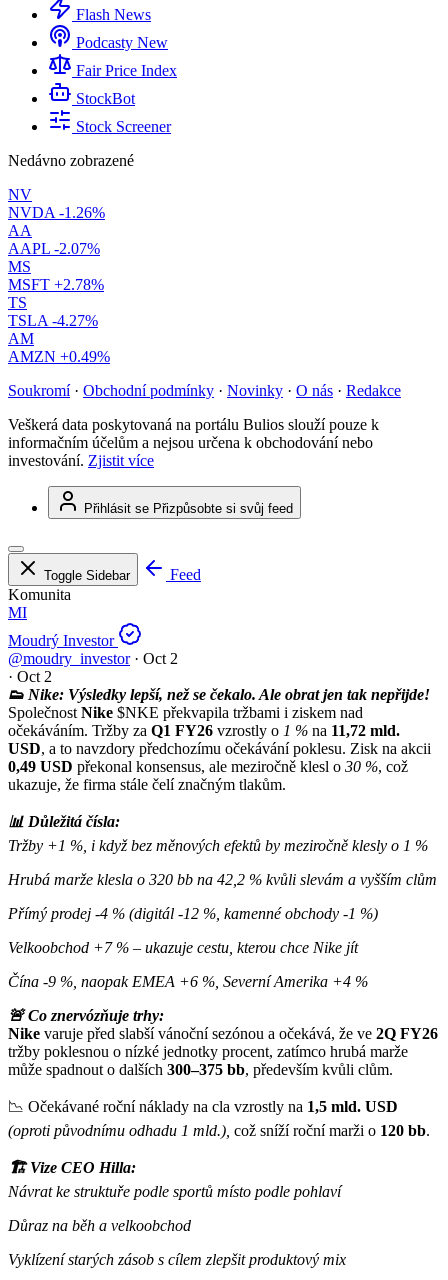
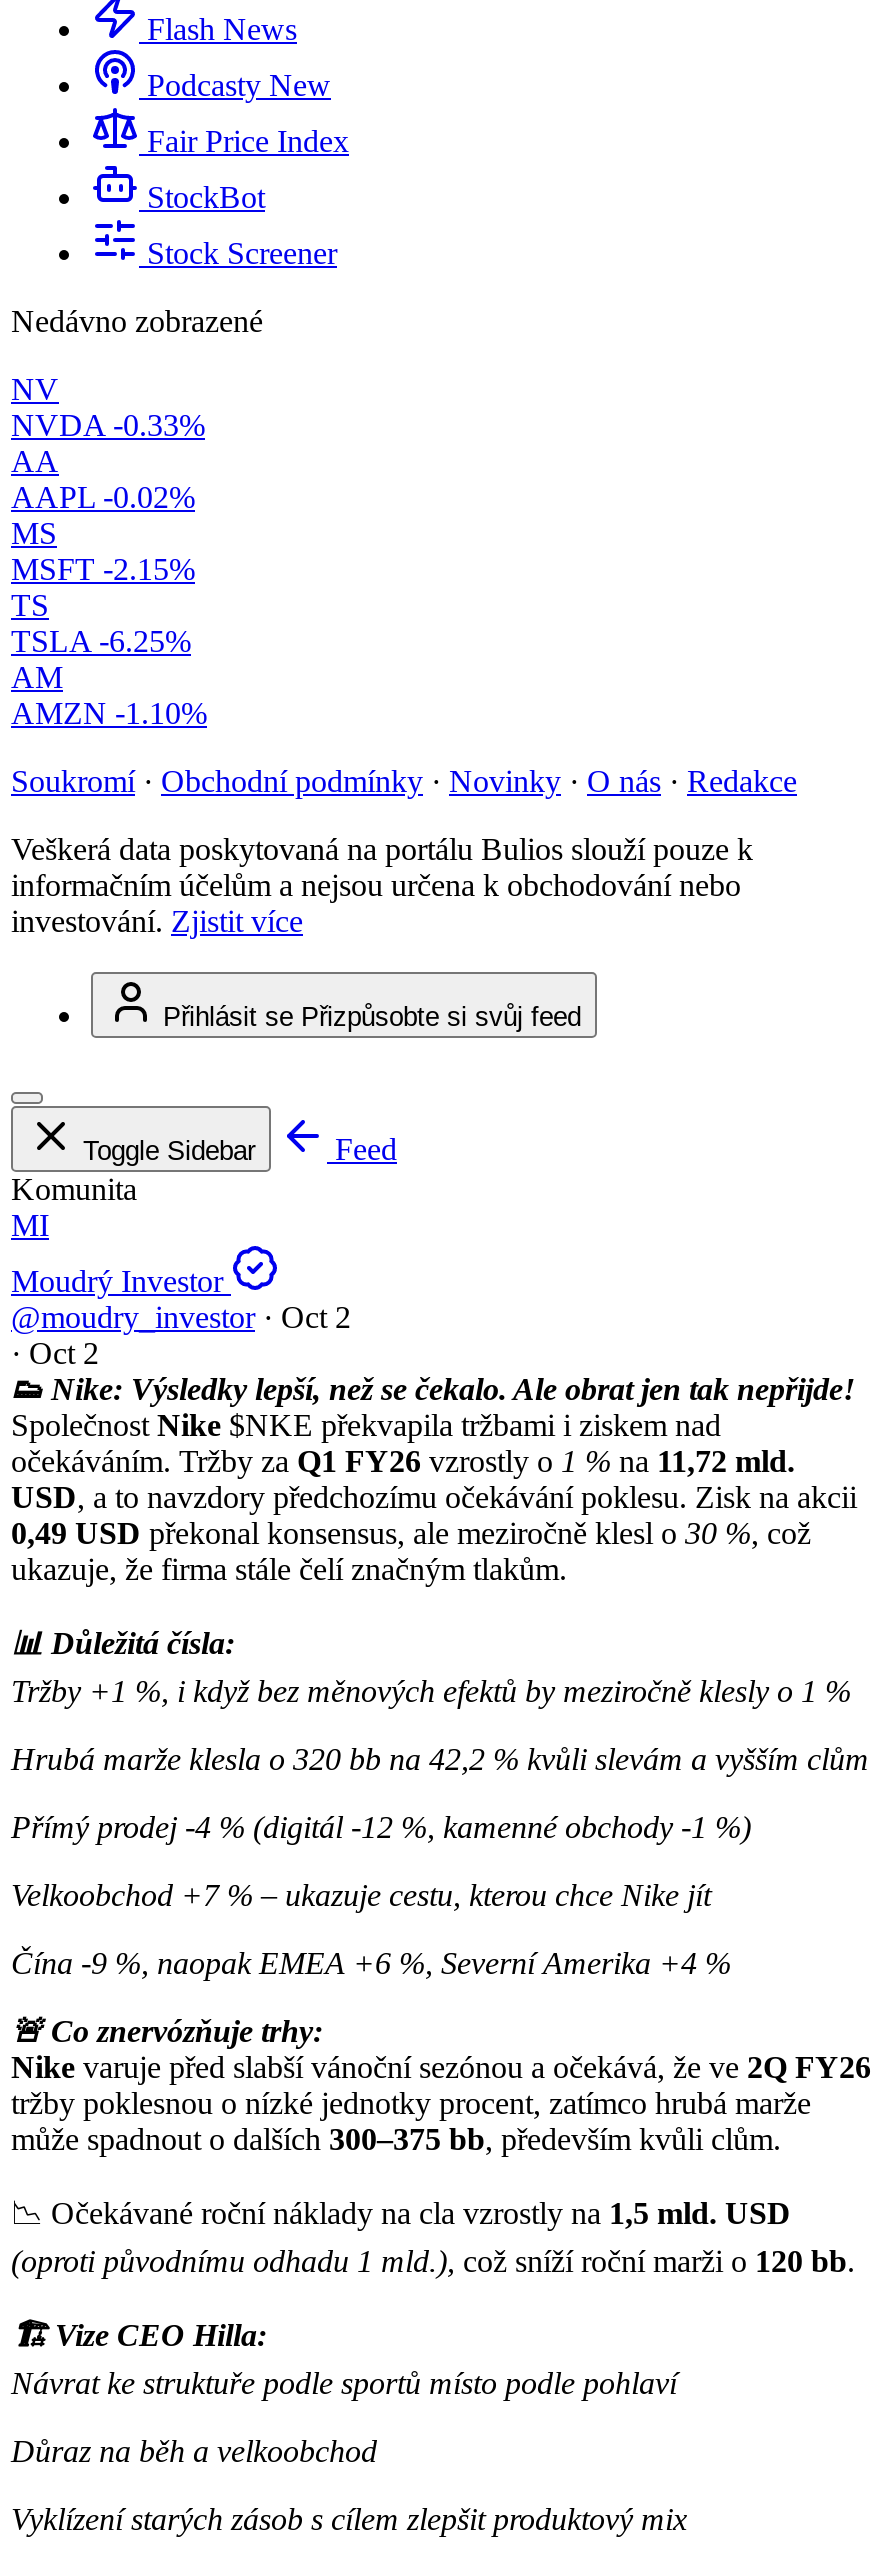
[8,204,105,221] NVDA -1.26% -> [11,408,205,442] NVDA -0.33%
[8,240,100,257] AAPL -2.07% -> [11,480,195,514] AAPL -0.02%
[8,276,104,293] MSFT +2.78% -> [11,552,195,586] MSFT -2.15%
[8,312,98,329] TSLA -4.27% -> [11,624,191,658] TSLA -6.25%
[8,348,110,365] AMZN +0.49% -> [11,696,207,730] AMZN -1.10%

